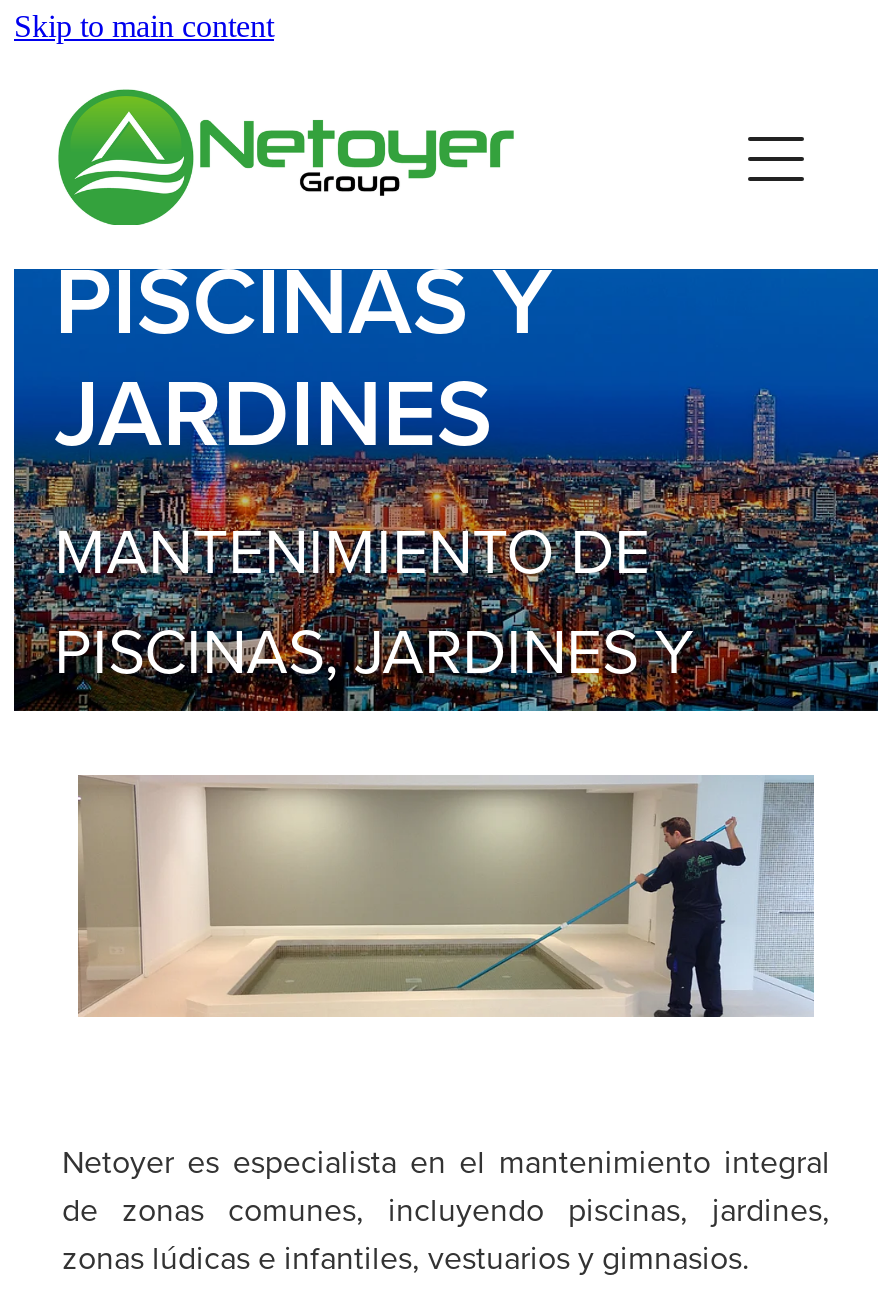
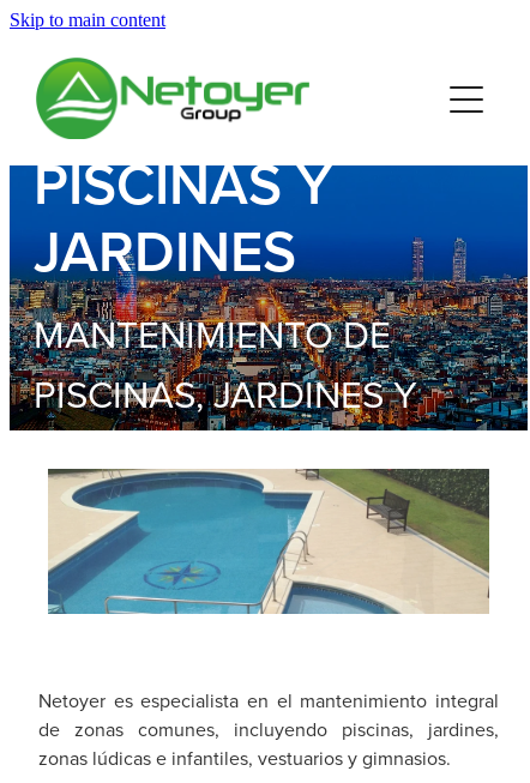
[76,777,814,1019] [image] -> [47,469,490,615] [image]

